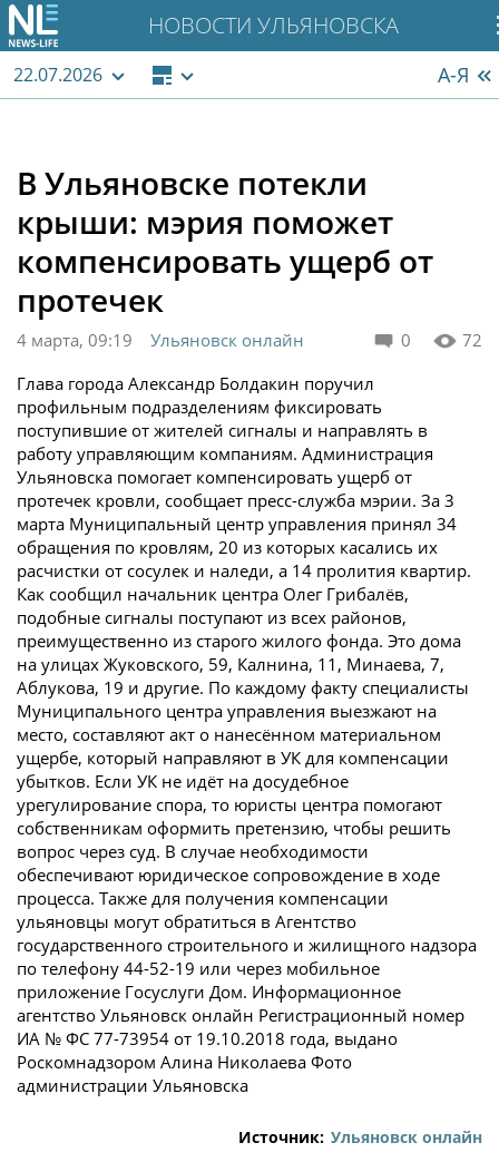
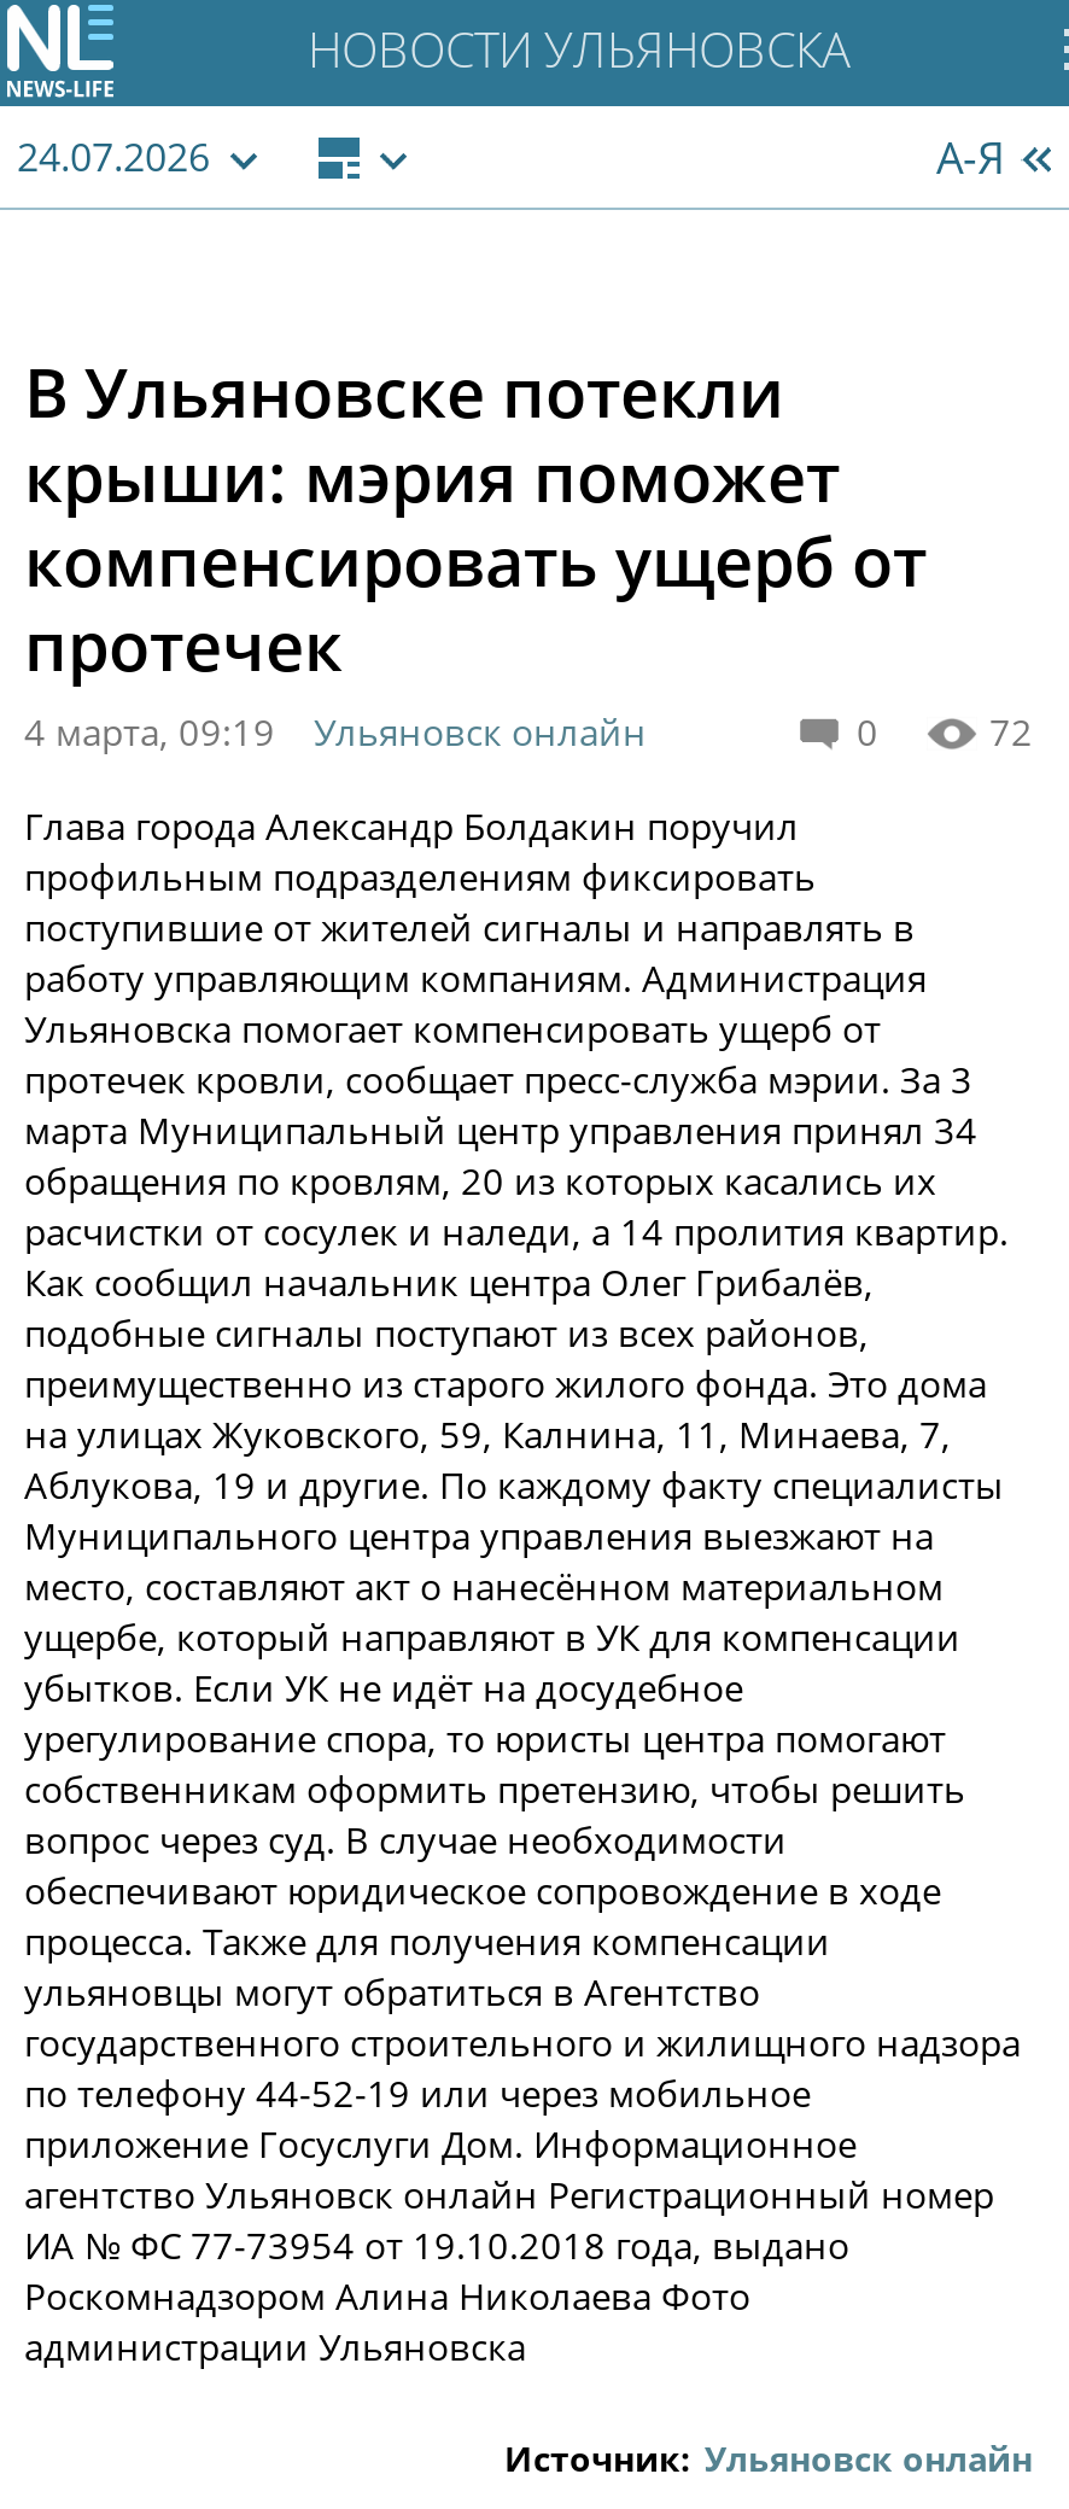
[13,62,102,86] 22.07.2026 -> [17,129,210,182] 24.07.2026

